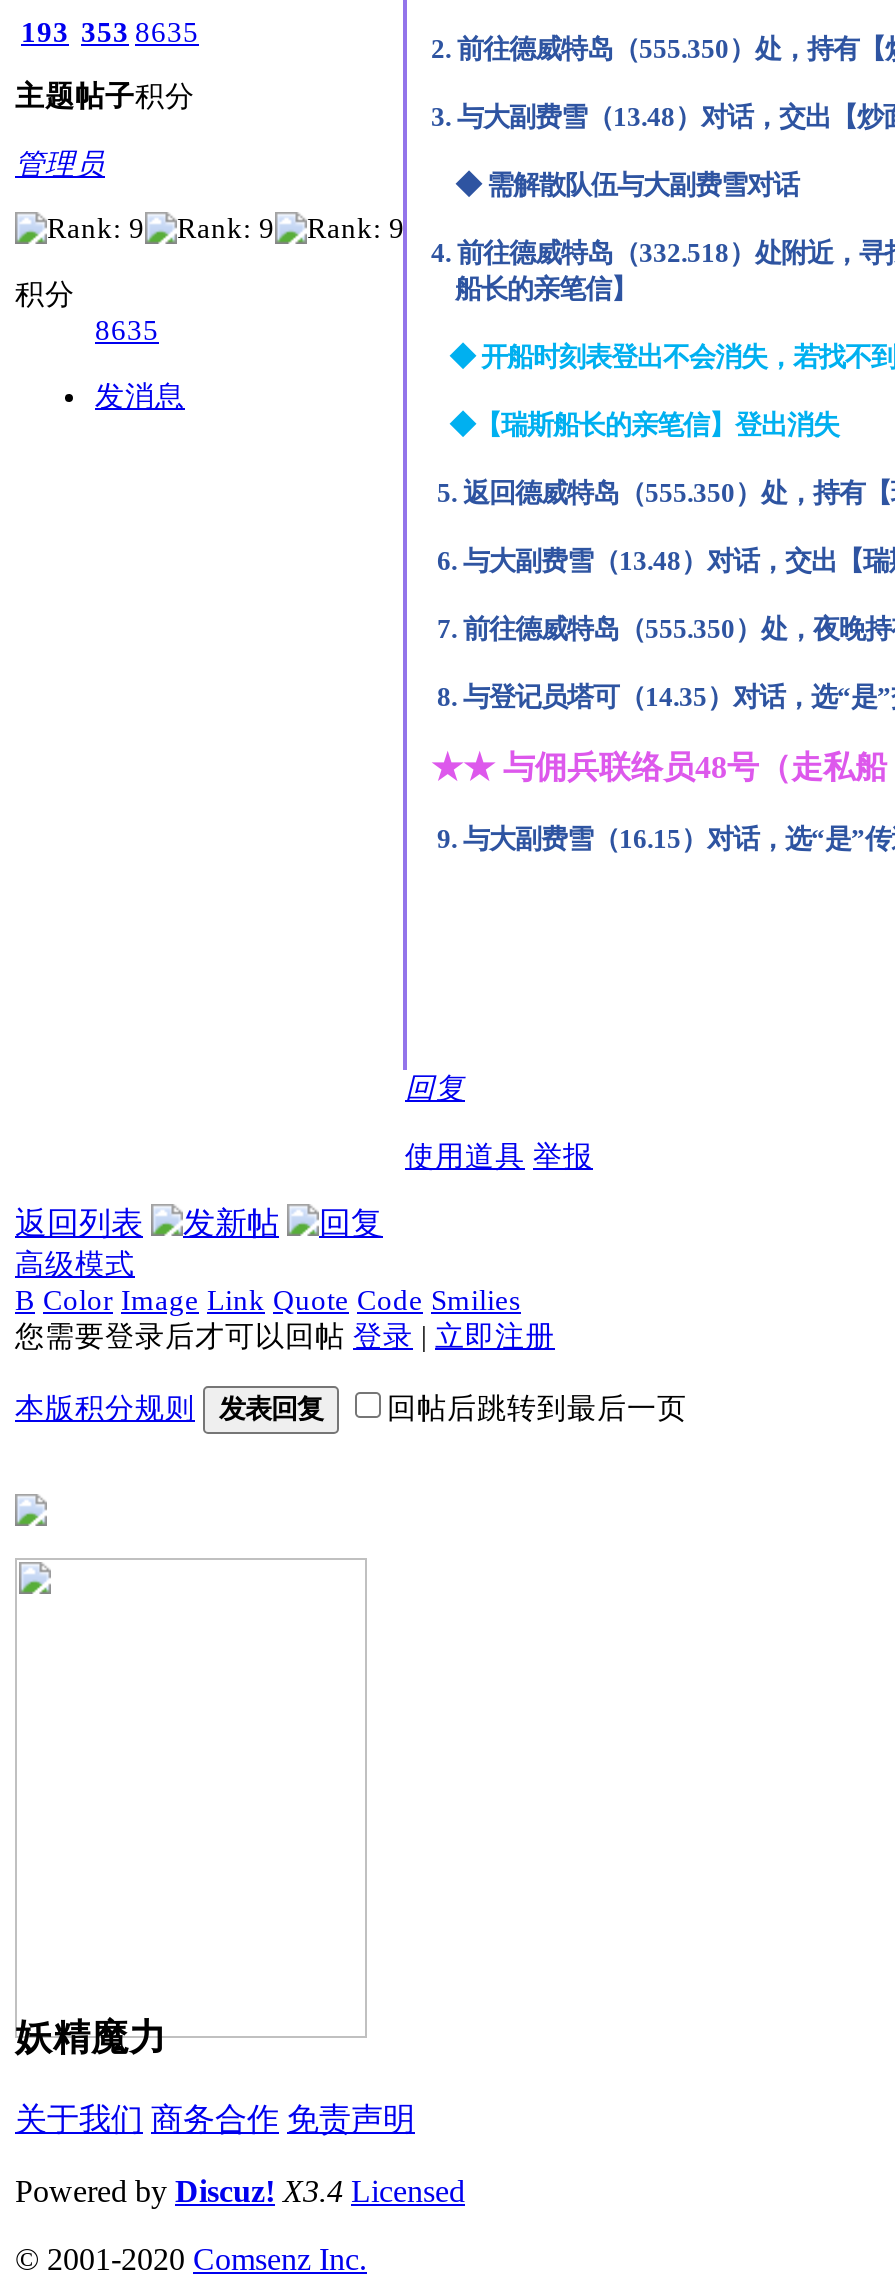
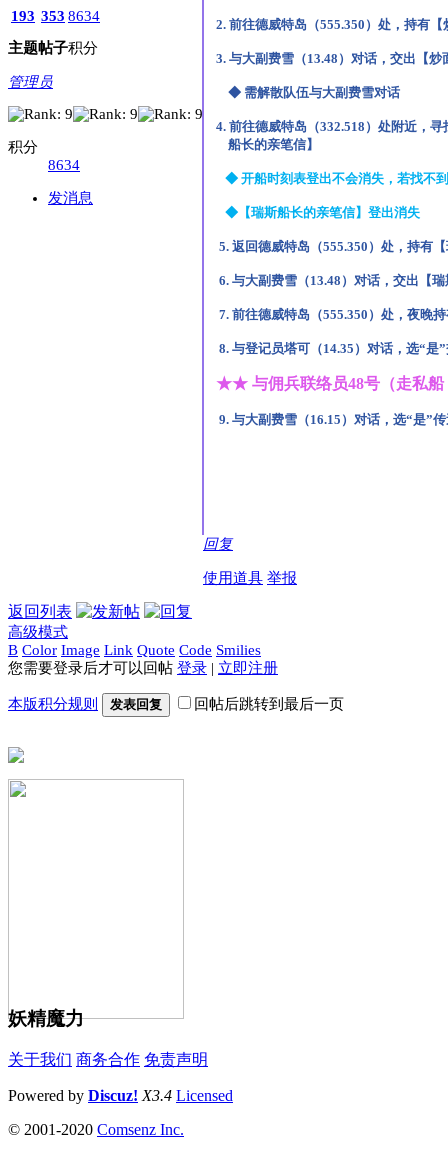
[21,15,199,47] 193 353 8635 -> [11,8,100,24] 193 353 8634
[95,314,159,346] 8635 -> [48,157,80,173] 8634

